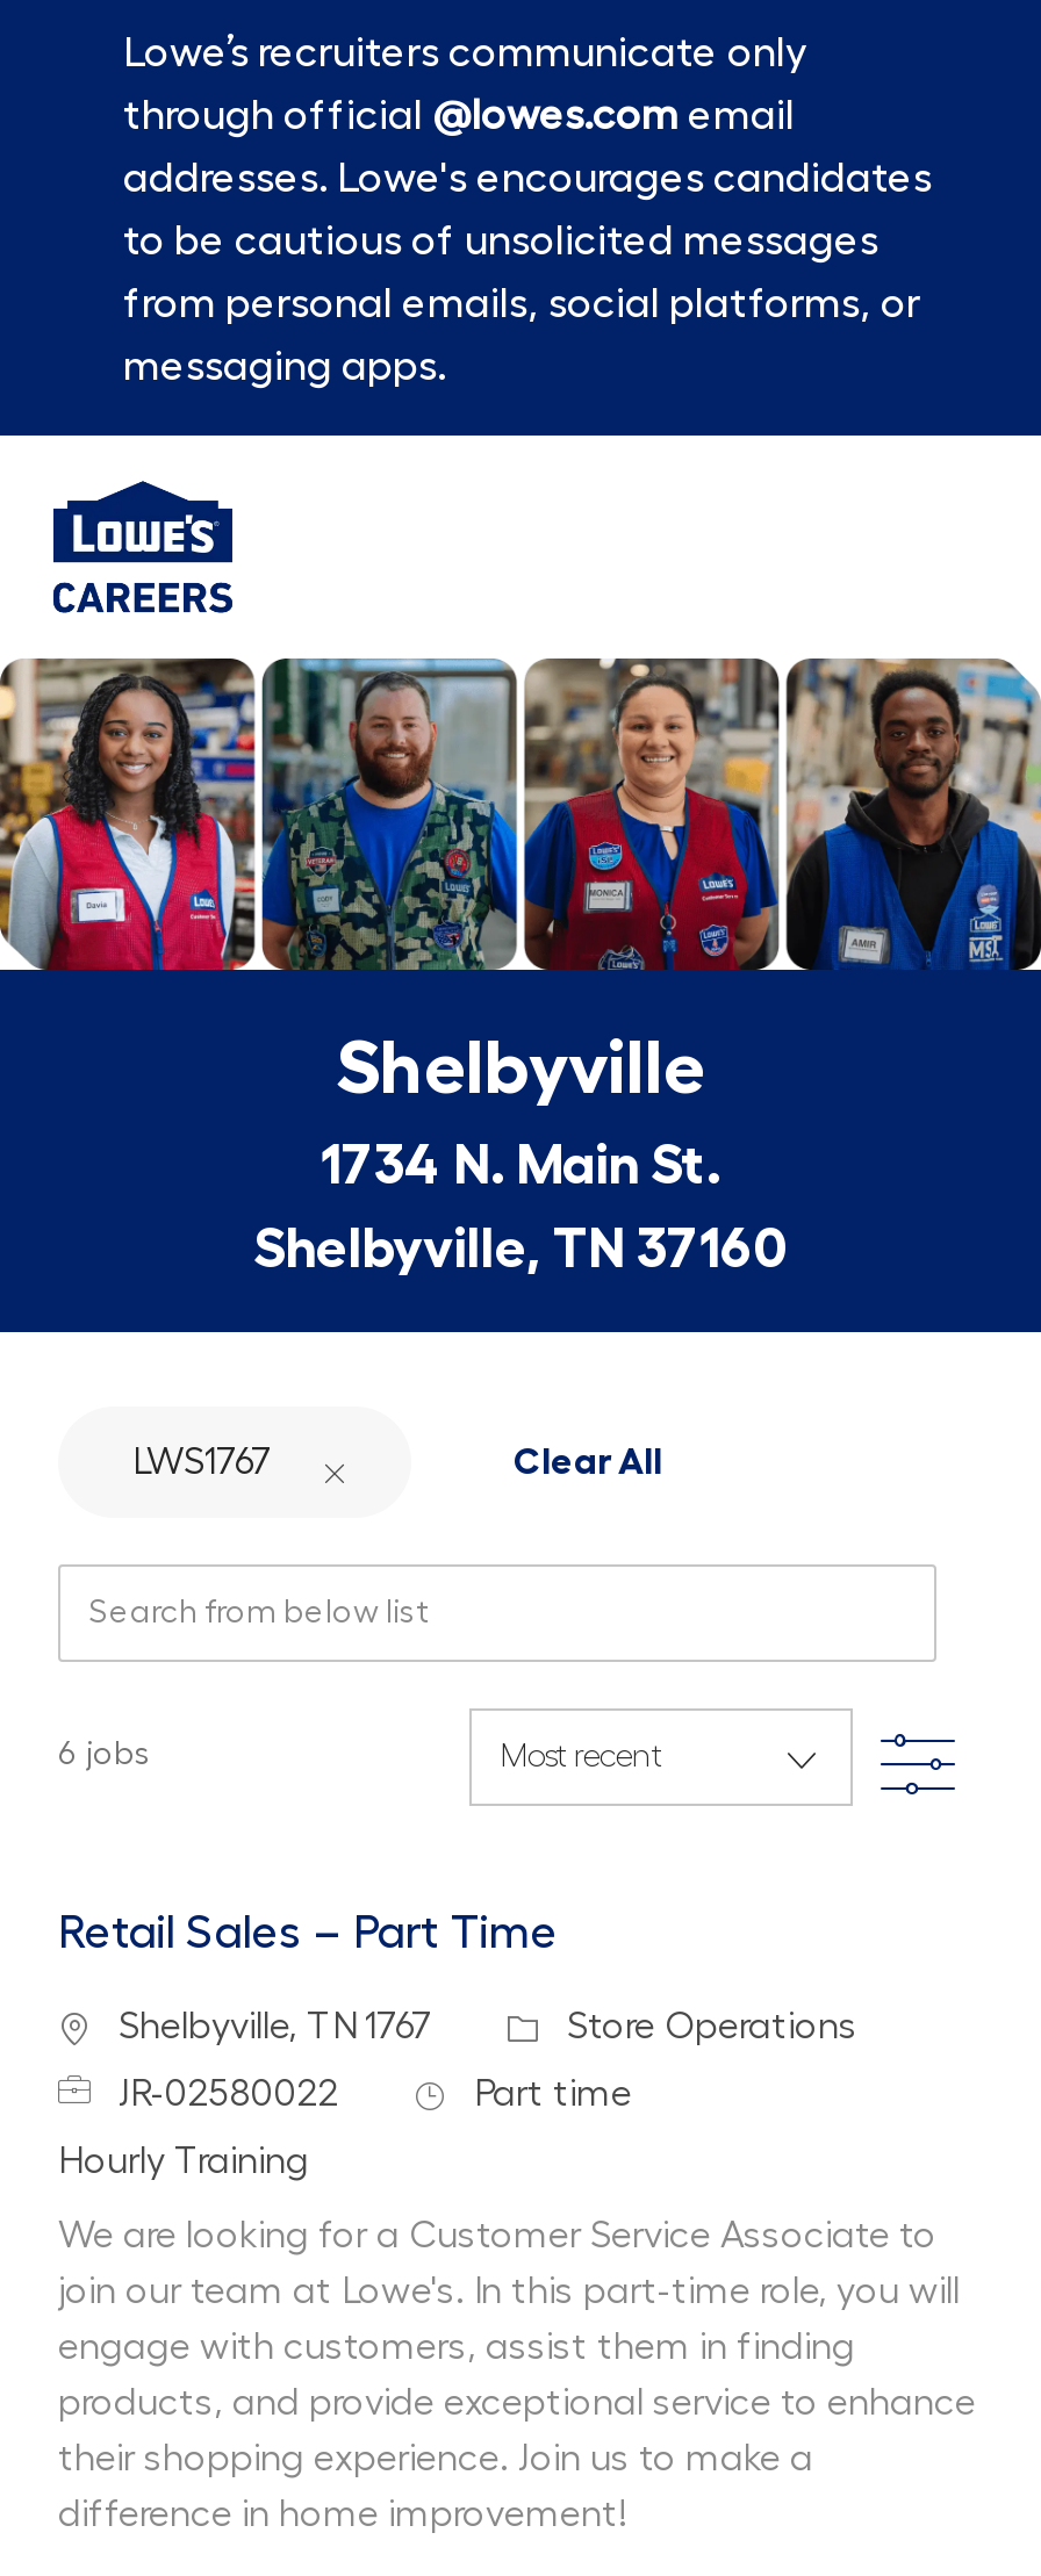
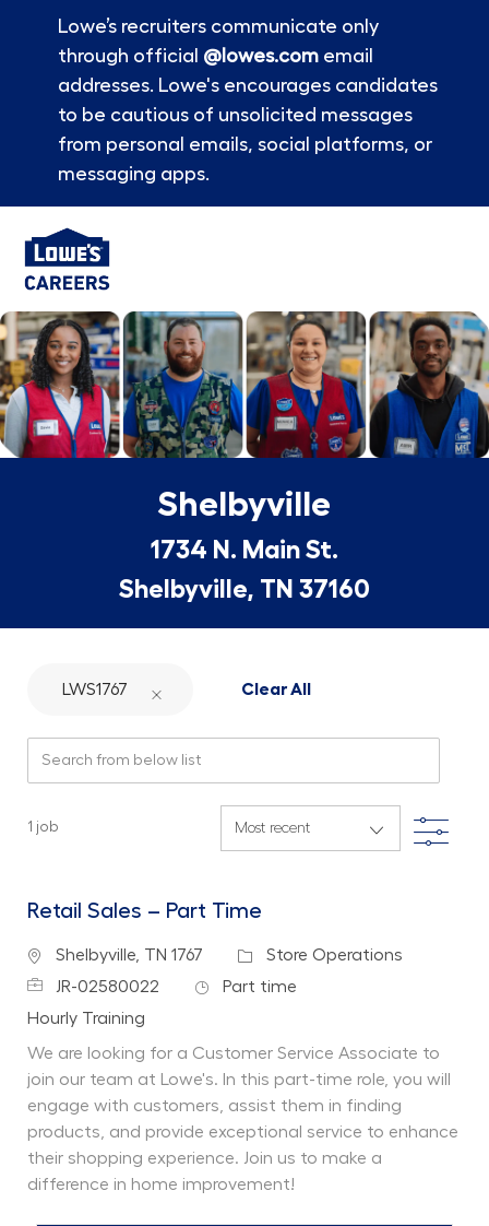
[58,1739,151,1772] 6 jobs -> [27,820,59,835] 1 job

